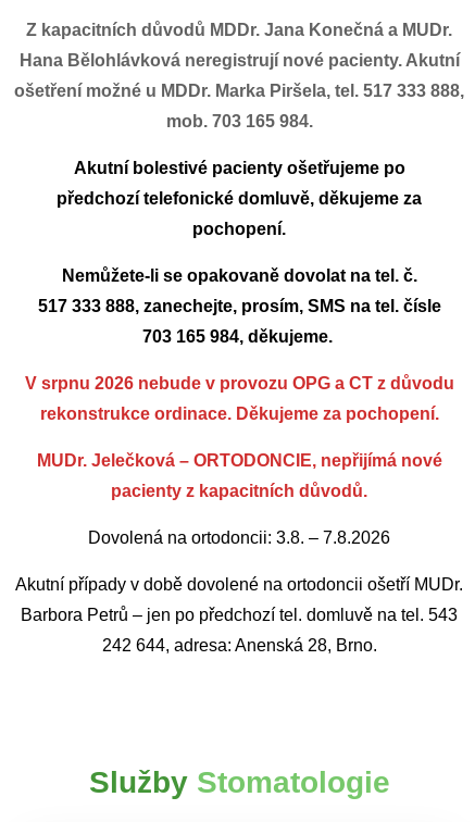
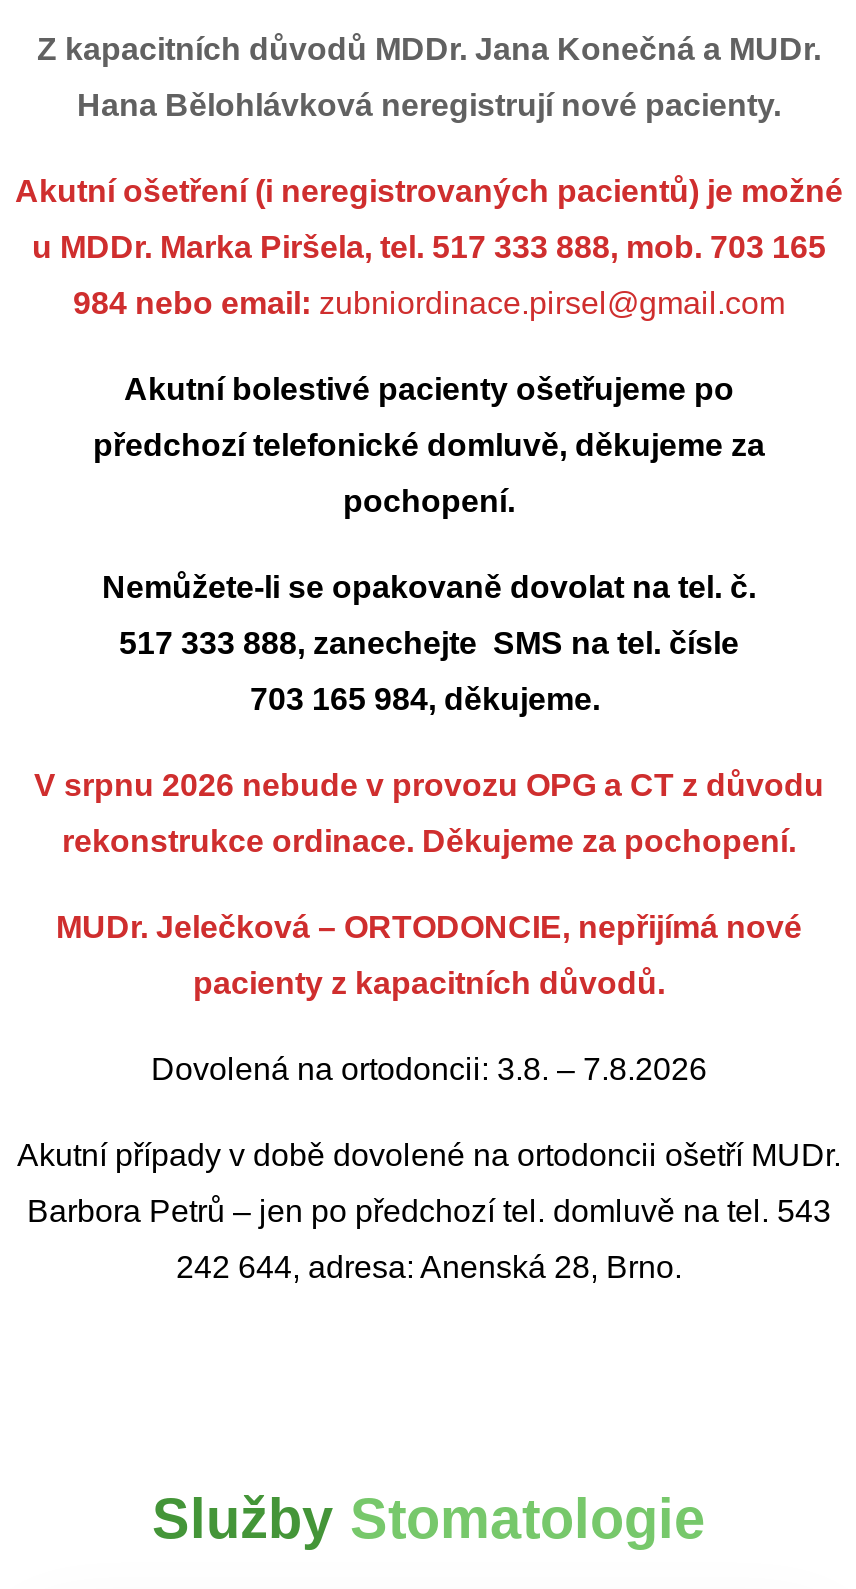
[14,51,464,130] Hana Bělohlávková neregistrují nové pacienty. Akutní | ošetření možné u MDDr. Marka Piršela, tel. 517 333 888, | mob. 703 165 984. -> [15,87,843,319] Hana Bělohlávková neregistrují nové pacienty. | Akutní ošetření (i neregistrovaných pacientů) je možné | u MDDr. Marka Piršela, tel. 517 333 888, mob. 703 165 | 984 nebo email: zubniordinace.pirsel@gmail.com
[37,296,441,315] 517 333 888, zanechejte, prosím, SMS na tel. čísle -> [119,625,739,659] 517 333 888, zanechejte SMS na tel. čísle

